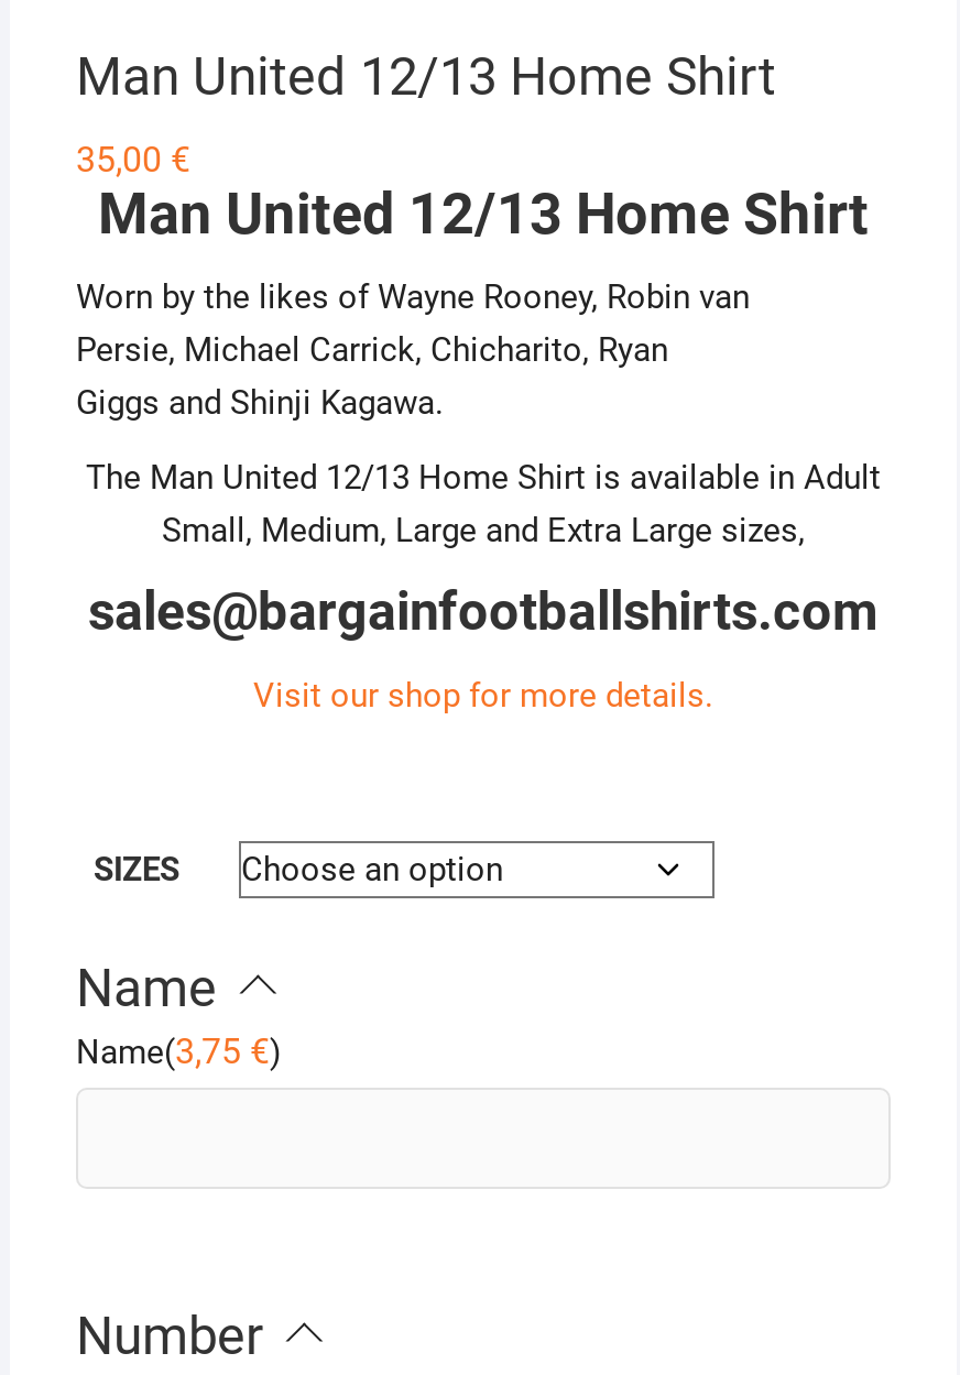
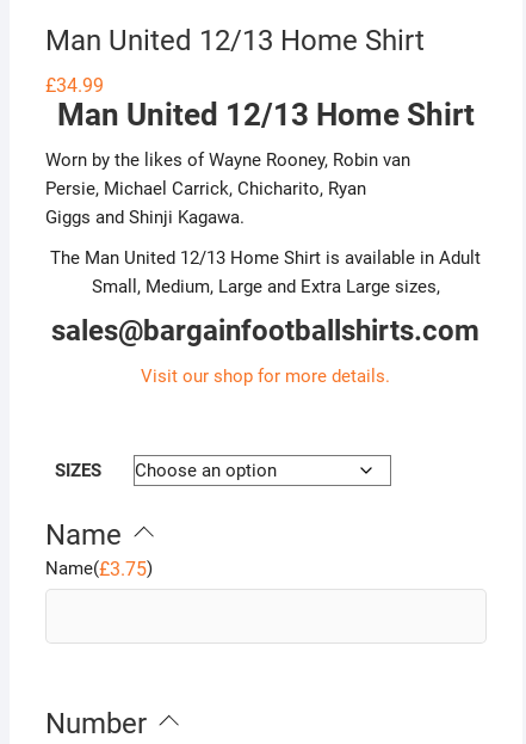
[76,139,190,181] 35,00 € -> [45,74,104,96] £34.99
[76,1031,281,1073] Name(3,75 €) -> [45,557,153,580] Name(£3.75)

